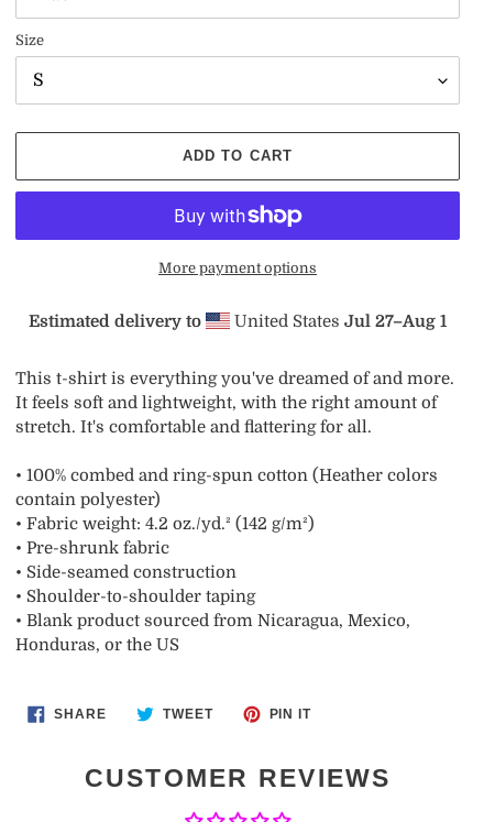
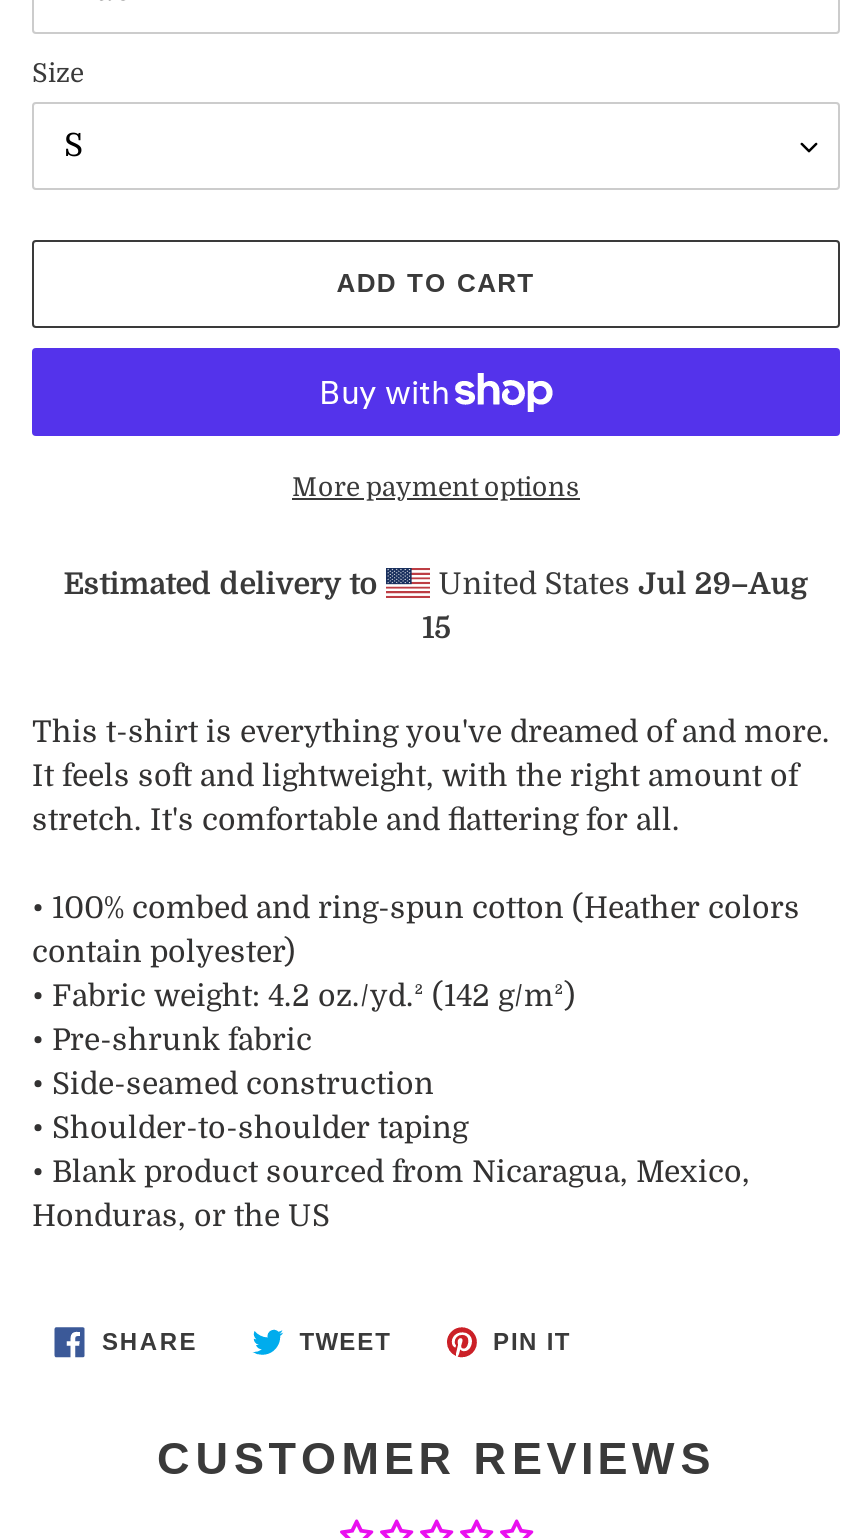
[230,312,447,332] United States Jul 27–Aug 1 -> [422,567,808,647] United States Jul 29–Aug | 15

